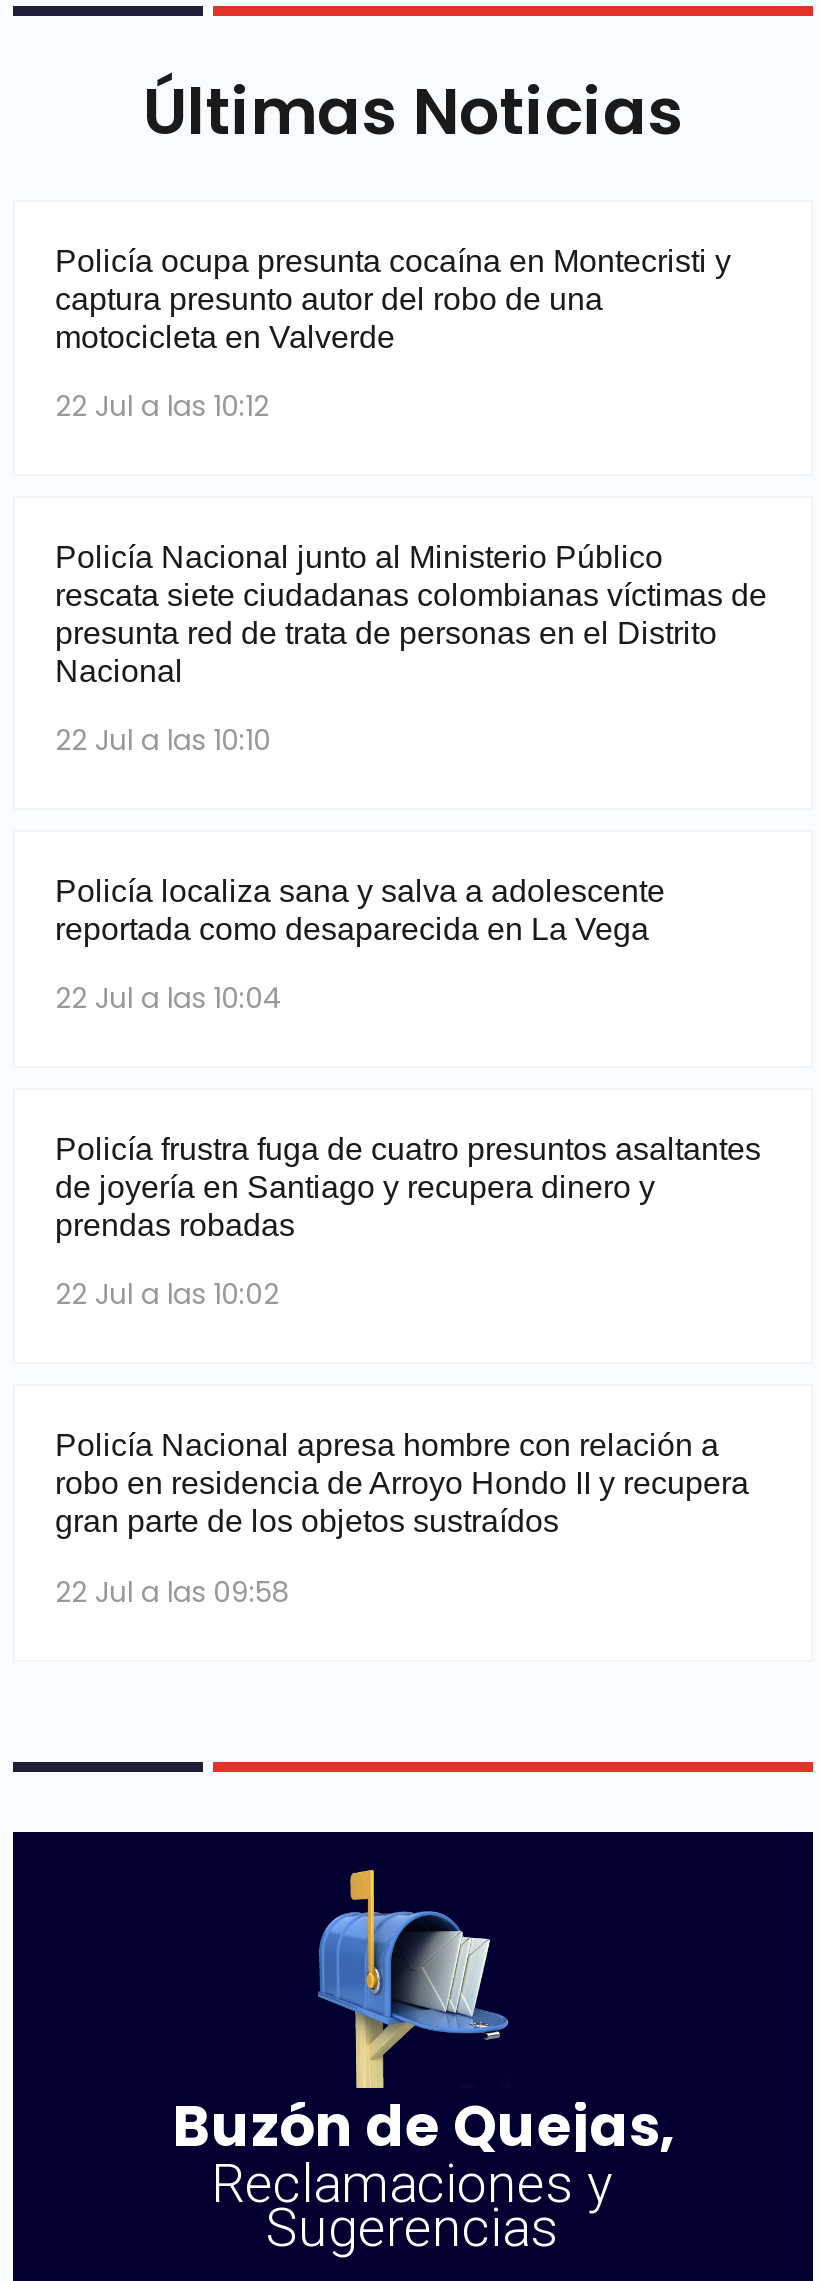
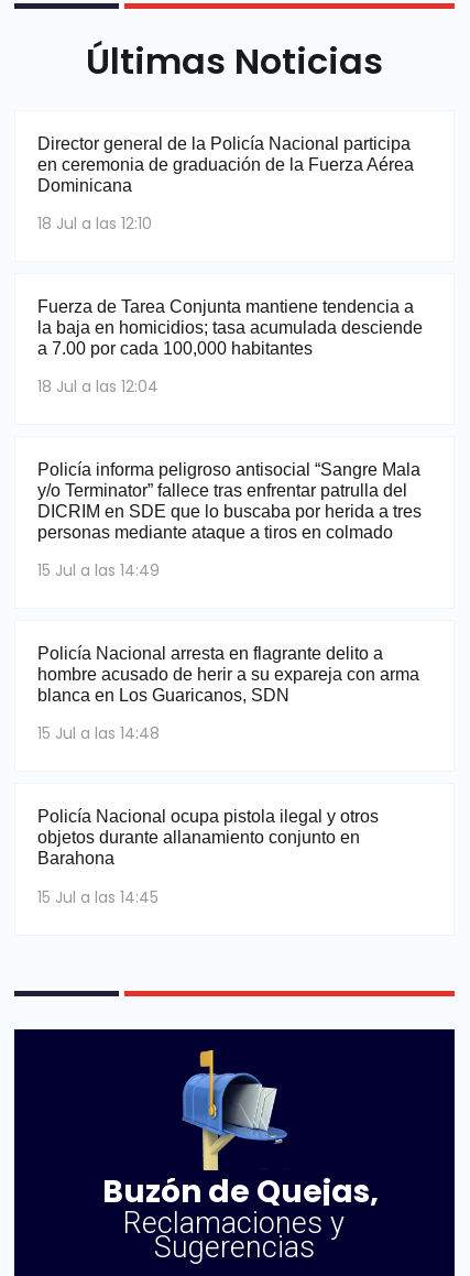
[55,243,731,353] Policía ocupa presunta cocaína en Montecristi y | captura presunto autor del robo de una | motocicleta en Valverde -> [37,134,414,194] Director general de la Policía Nacional participa | en ceremonia de graduación de la Fuerza Aérea | Dominicana
[55,386,269,426] 22 Jul a las 10:12 -> [37,212,152,234] 18 Jul a las 12:10
[55,540,767,688] Policía Nacional junto al Ministerio Público | rescata siete ciudadanas colombianas víctimas de | presunta red de trata de personas en el Distrito | Nacional -> [37,297,423,358] Fuerza de Tarea Conjunta mantiene tendencia a | la baja en homicidios; tasa acumulada desciende | a 7.00 por cada 100,000 habitantes
[55,720,271,760] 22 Jul a las 10:10 -> [37,375,159,397] 18 Jul a las 12:04
[55,874,665,946] Policía localiza sana y salva a adolescente | reportada como desaparecida en La Vega -> [37,460,422,542] Policía informa peligroso antisocial “Sangre Mala | y/o Terminator” fallece tras enfrentar patrulla del | DICRIM en SDE que lo buscaba por herida a tres | personas mediante ataque a tiros en colmado
[55,978,283,1018] 22 Jul a las 10:04 -> [37,559,160,581] 15 Jul a las 14:49
[55,1132,761,1242] Policía frustra fuga de cuatro presuntos asaltantes | de joyería en Santiago y recupera dinero y | prendas robadas -> [37,644,419,705] Policía Nacional arresta en flagrante delito a | hombre acusado de herir a su expareja con arma | blanca en Los Guaricanos, SDN
[55,1275,279,1315] 22 Jul a las 10:02 -> [37,723,160,745] 15 Jul a las 14:48
[55,1429,749,1539] Policía Nacional apresa hombre con relación a | robo en residencia de Arroyo Hondo II y recupera | gran parte de los objetos sustraídos -> [37,807,379,868] Policía Nacional ocupa pistola ilegal y otros | objetos durante allanamiento conjunto en | Barahona
[55,1571,289,1611] 22 Jul a las 09:58 -> [37,886,159,908] 15 Jul a las 14:45

